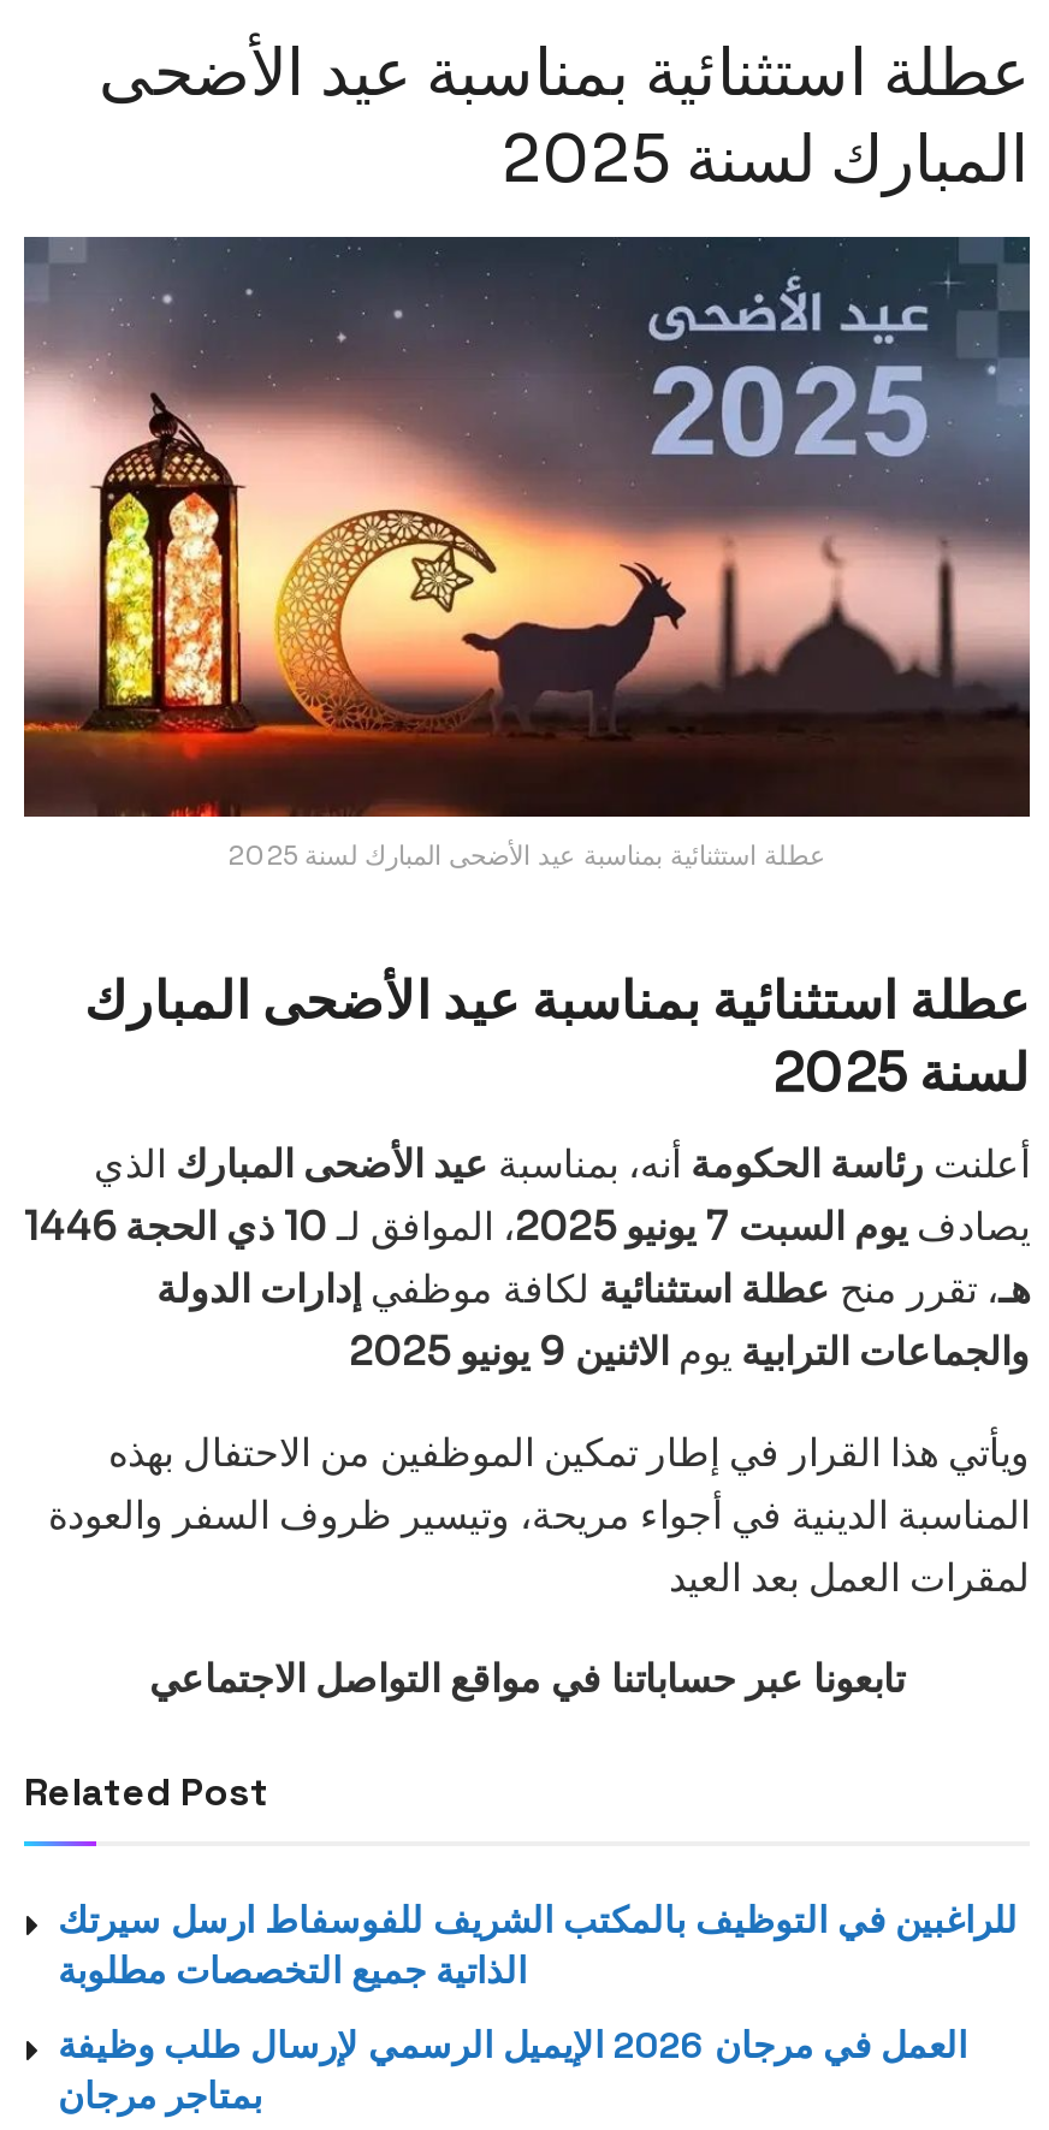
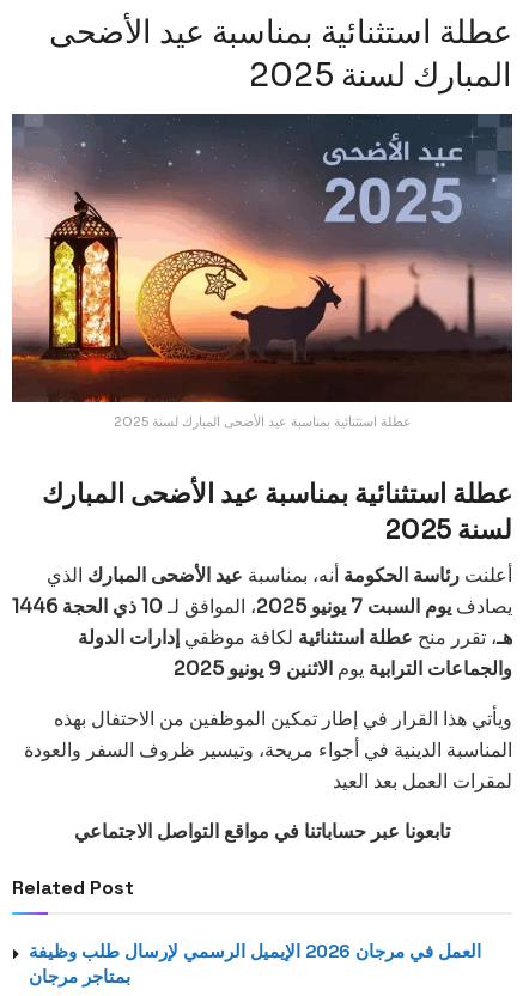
[58,1898,1018,1994] للراغبين في التوظيف بالمكتب الشريف للفوسفاط ارسل سيرتك | الذاتية جميع التخصصات مطلوبة -> none

